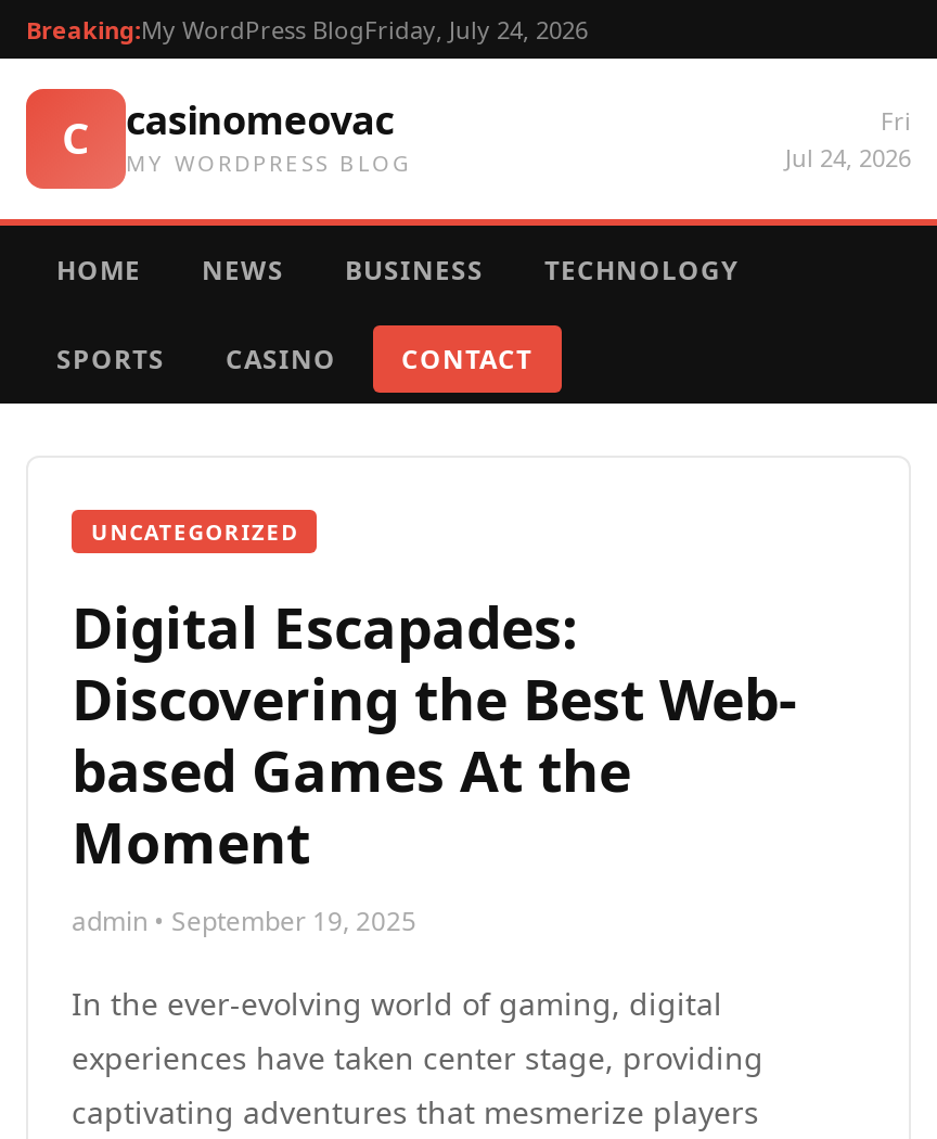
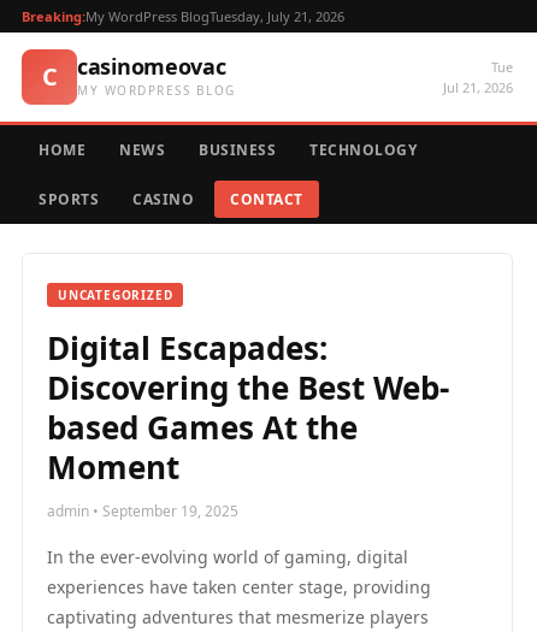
[26,13,588,46] Breaking:My WordPress BlogFriday, July 24, 2026 -> [22,7,344,25] Breaking:My WordPress BlogTuesday, July 21, 2026
[785,104,911,174] Fri | Jul 24, 2026 -> [443,58,513,96] Tue | Jul 21, 2026

